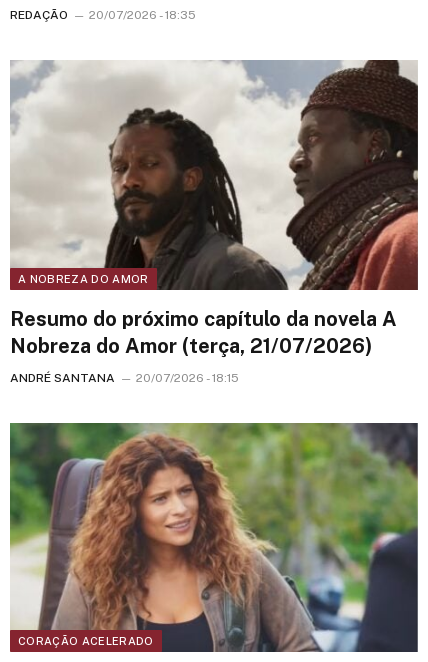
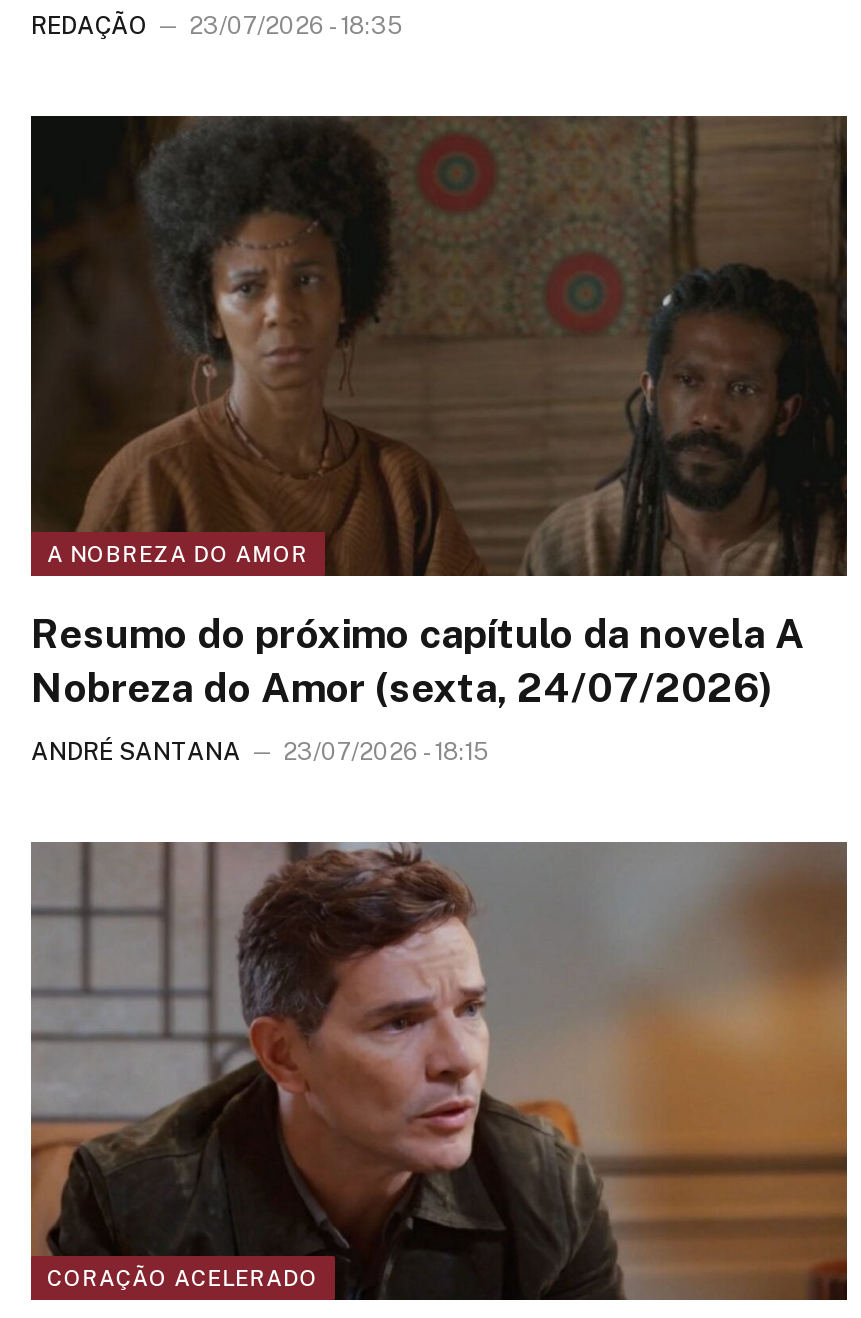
[10,8,196,22] REDAÇÃO 20/07/2026 - 18:35 -> [31,12,403,40] REDAÇÃO 23/07/2026 - 18:35
[10,60,419,291] [image] -> [29,114,849,578] [image]
[10,333,372,357] Nobreza do Amor (terça, 21/07/2026) -> [31,663,773,711] Nobreza do Amor (sexta, 24/07/2026)
[10,370,239,384] ANDRÉ SANTANA 20/07/2026 - 18:15 -> [31,737,489,765] ANDRÉ SANTANA 23/07/2026 - 18:15
[10,423,418,653] [image] -> [29,842,847,1302] [image]

